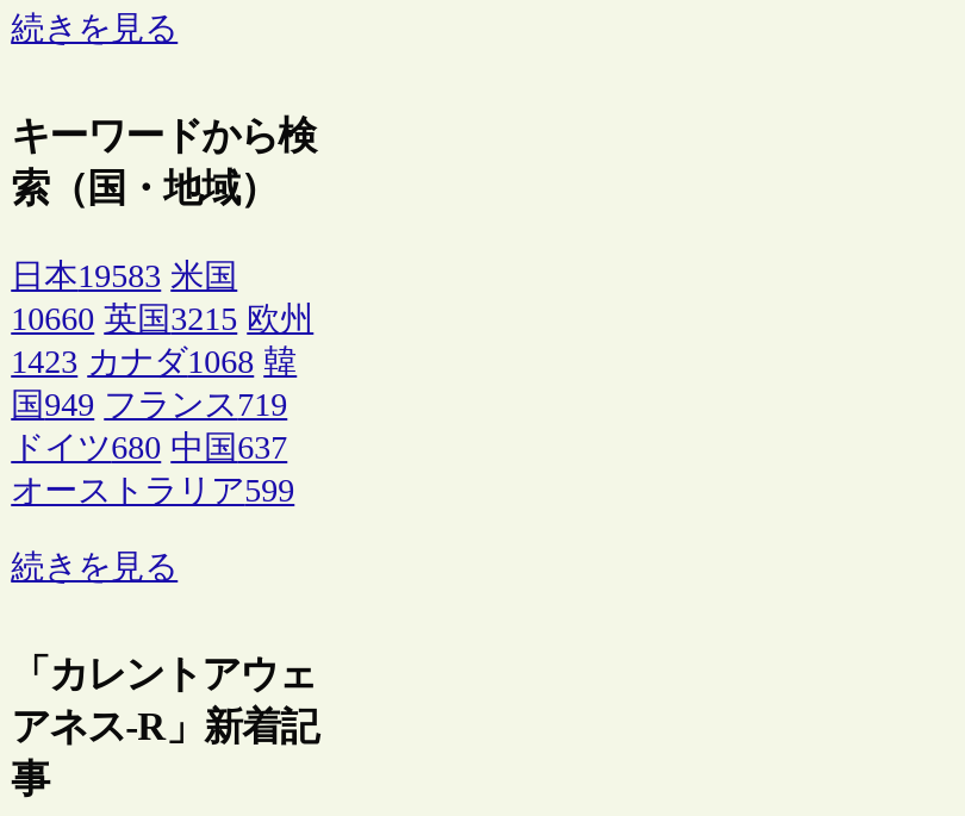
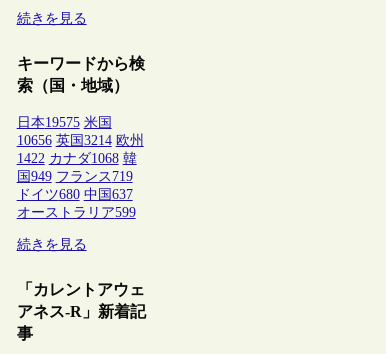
[11,258,237,294] 日本19583 米国 -> [17,115,112,130] 日本19575 米国
[11,301,314,337] 10660 英国3215 欧州 -> [17,133,144,148] 10656 英国3214 欧州
[11,344,297,380] 1423 カナダ1068 韓 -> [17,151,137,166] 1422 カナダ1068 韓

